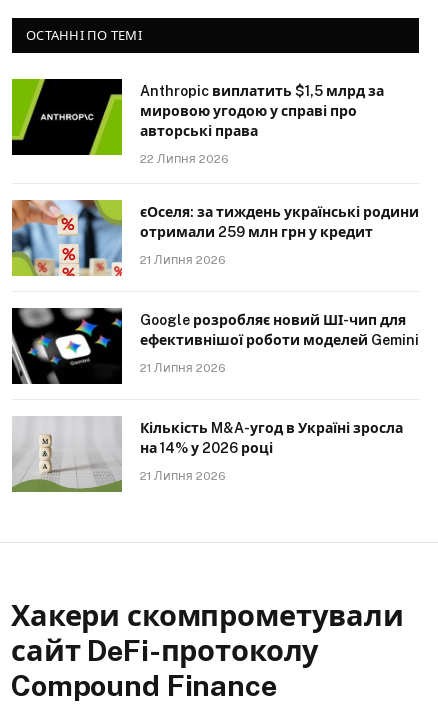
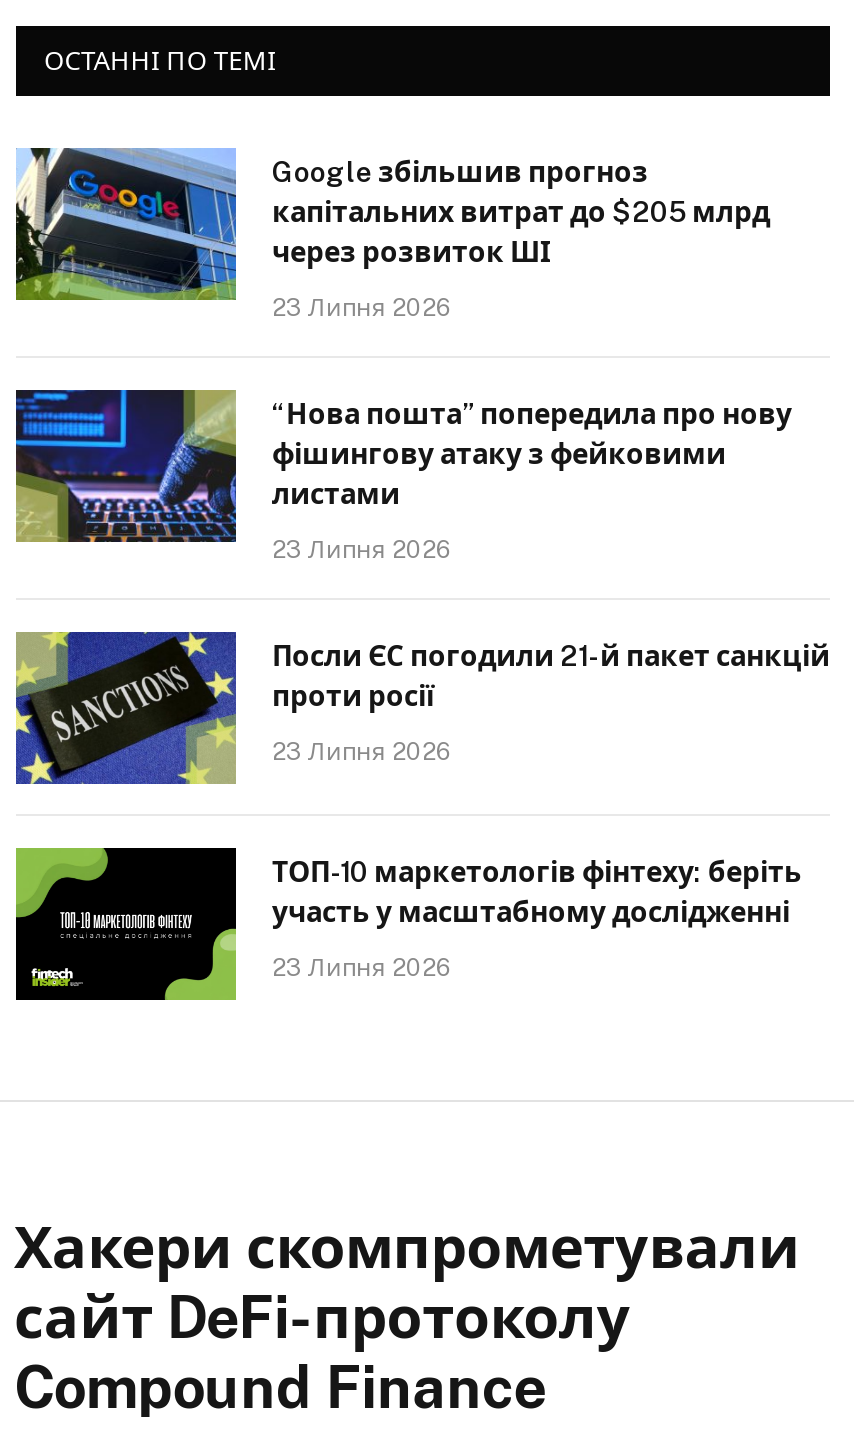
[11,78,384,156] [image] | Anthropic виплатить $1,5 млрд за | мировою угодою у справі про | авторські права -> [14,146,770,302] [image] | Google збільшив прогноз | капітальних витрат до $205 млрд | через розвиток ШІ
[140,152,229,166] 22 Липня 2026 -> [272,294,452,322] 23 Липня 2026
[11,199,419,277] [image] | єОселя: за тиждень українські родини | отримали 259 млн грн у кредит -> [14,388,792,544] [image] | “Нова пошта” попередила про нову | фішингову атаку з фейковими | листами
[140,253,226,267] 21 Липня 2026 -> [272,536,452,564] 23 Липня 2026
[11,307,419,385] [image] | Google розробляє новий ШІ-чип для | ефективнішої роботи моделей Gemini -> [14,630,830,786] [image] | Посли ЄС погодили 21-й пакет санкцій | проти росії
[140,361,226,375] 21 Липня 2026 -> [272,738,452,766] 23 Липня 2026
[11,416,403,493] [image] | Кількість M&A-угод в Україні зросла | на 14% у 2026 році -> [14,846,802,1002] [image] | ТОП-10 маркетологів фінтеху: беріть | участь у масштабному дослідженні
[140,469,226,483] 21 Липня 2026 -> [272,954,452,982] 23 Липня 2026

